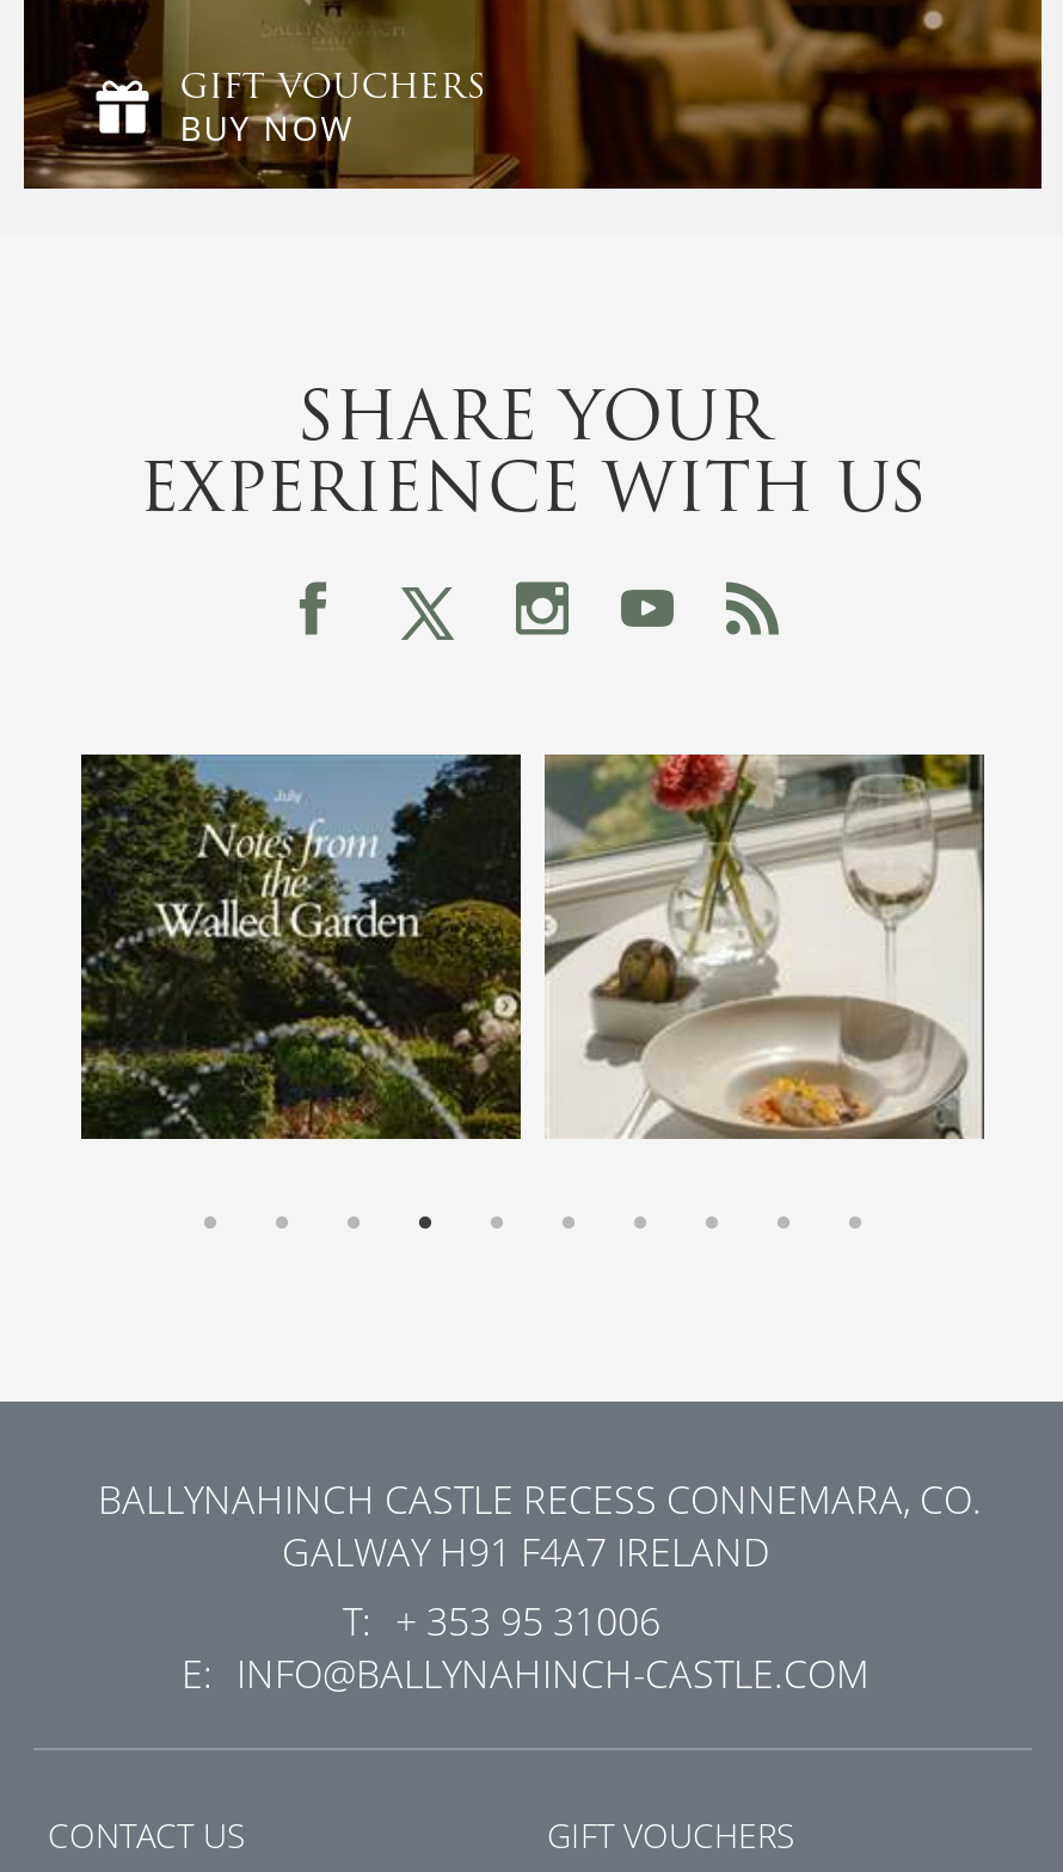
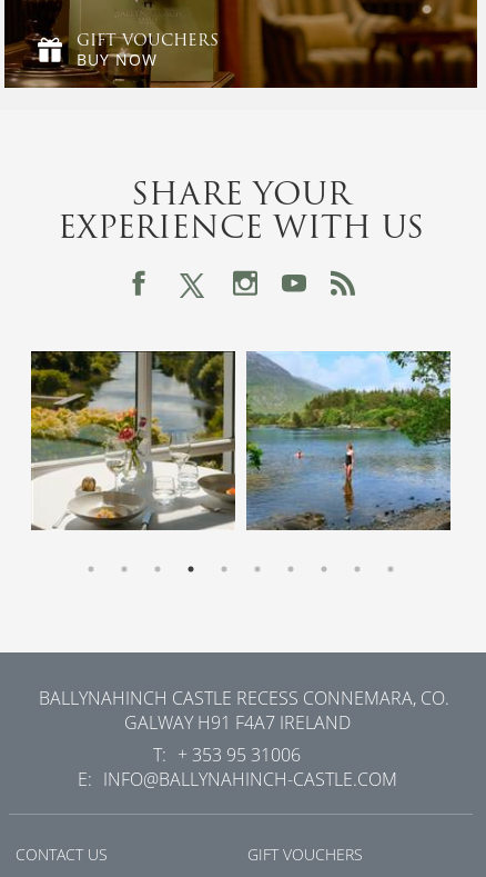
[79,755,523,1141] [image] -> [30,350,236,531] [image]
[545,752,987,1139] [image] -> [245,350,450,531] [image]

